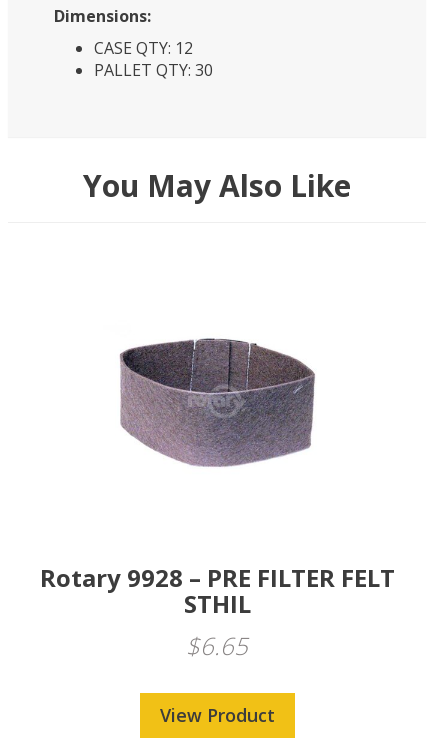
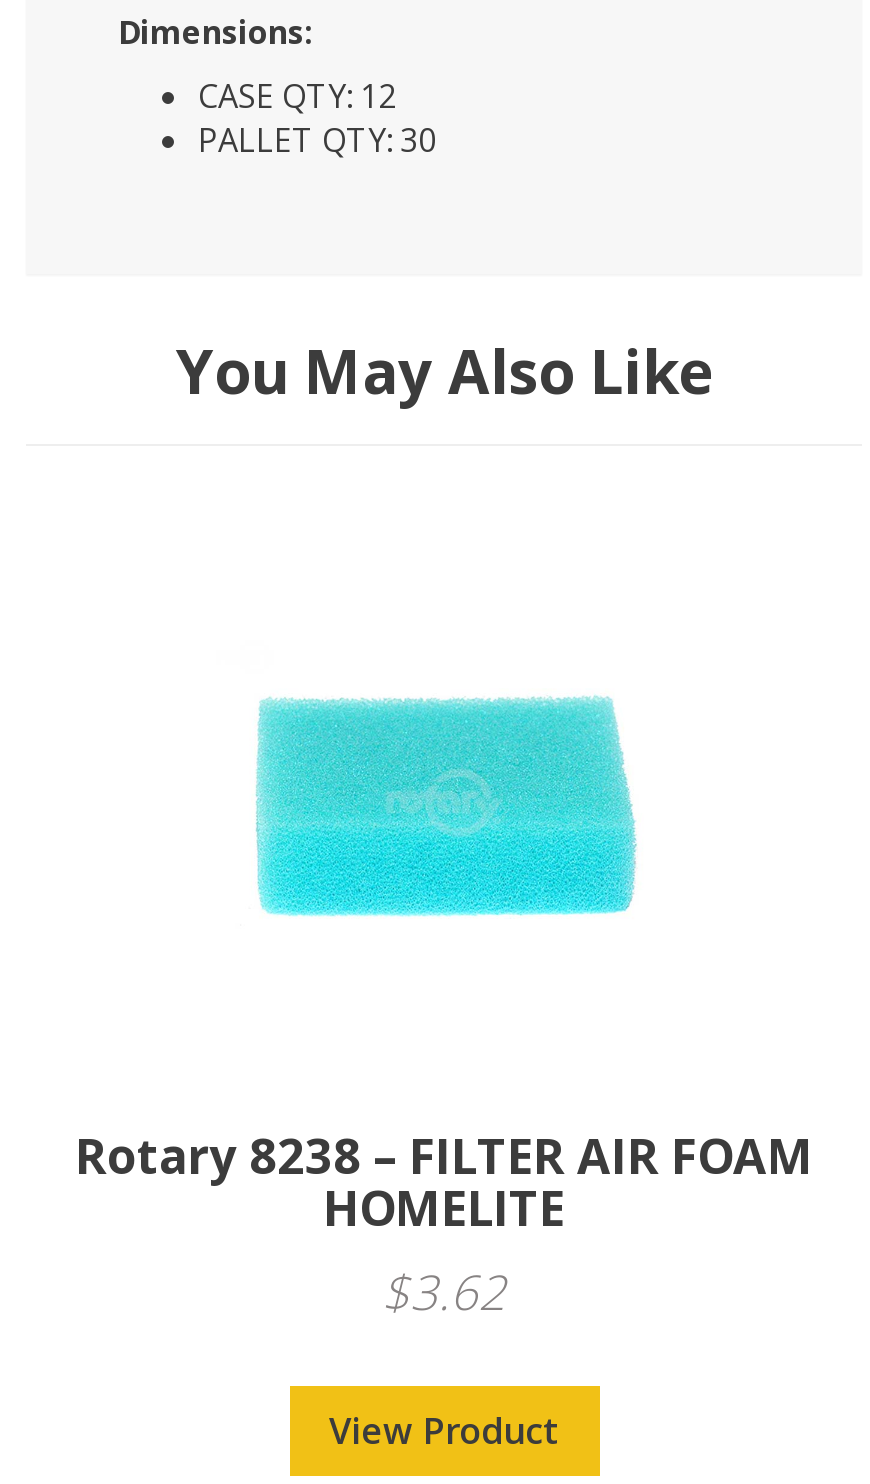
[119,337,316,468] [image] -> [250,676,640,934] [image]
[39,561,394,662] Rotary 9928 – PRE FILTER FELT | STHIL | $6.65 -> [75,1122,813,1324] Rotary 8238 – FILTER AIR FOAM | HOMELITE | $3.62

